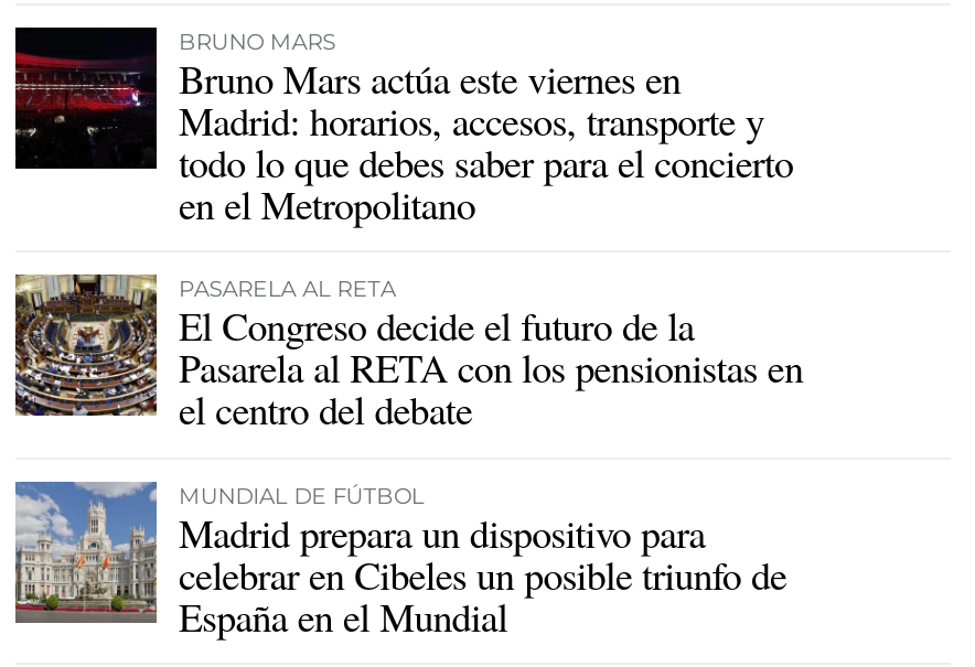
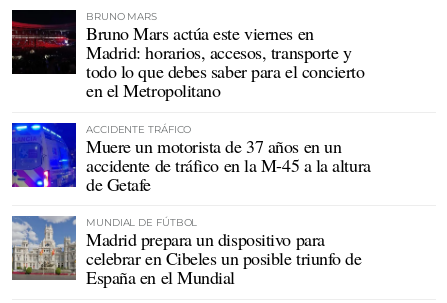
[13,271,803,436] [image] | PASARELA AL RETA | El Congreso decide el futuro de la | Pasarela al RETA con los pensionistas en | el centro del debate -> [11,122,371,196] [image] | ACCIDENTE TRÁFICO | Muere un motorista de 37 años en un | accidente de tráfico en la M-45 a la altura | de Getafe

